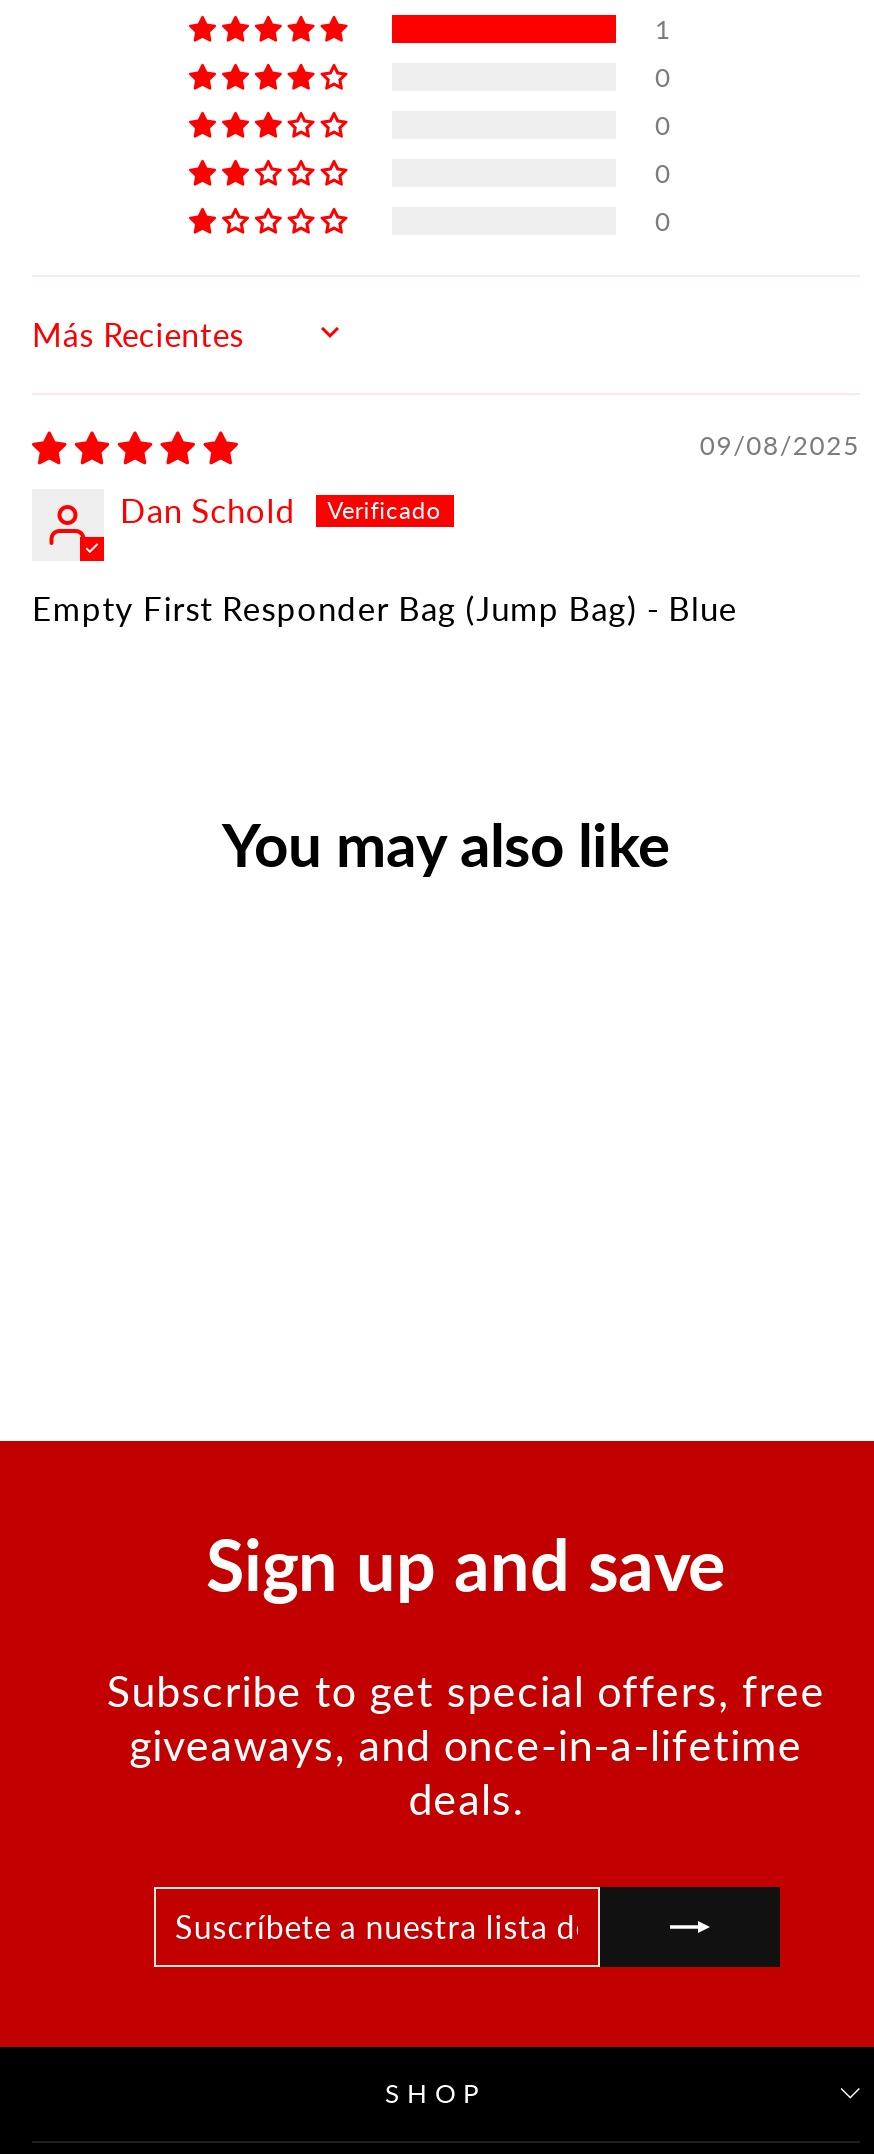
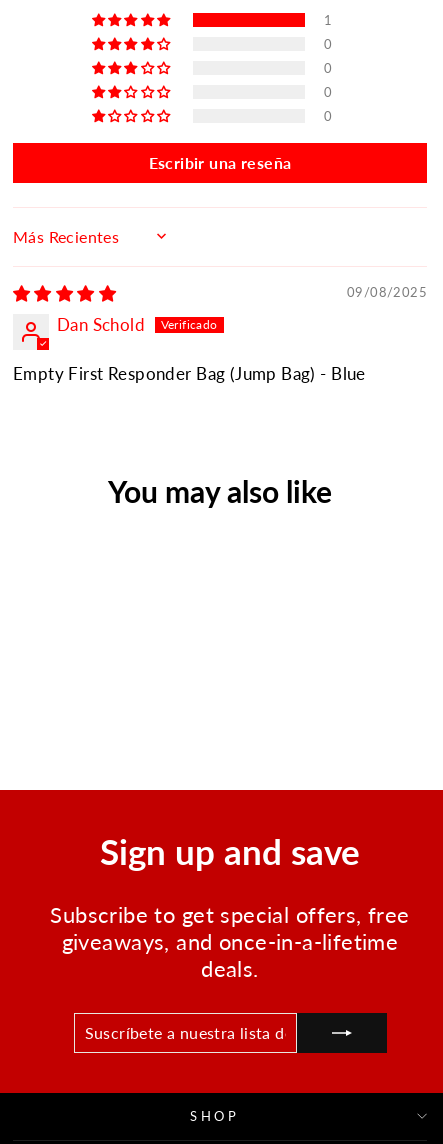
none -> [149,153,291,172] Escribir una reseña

